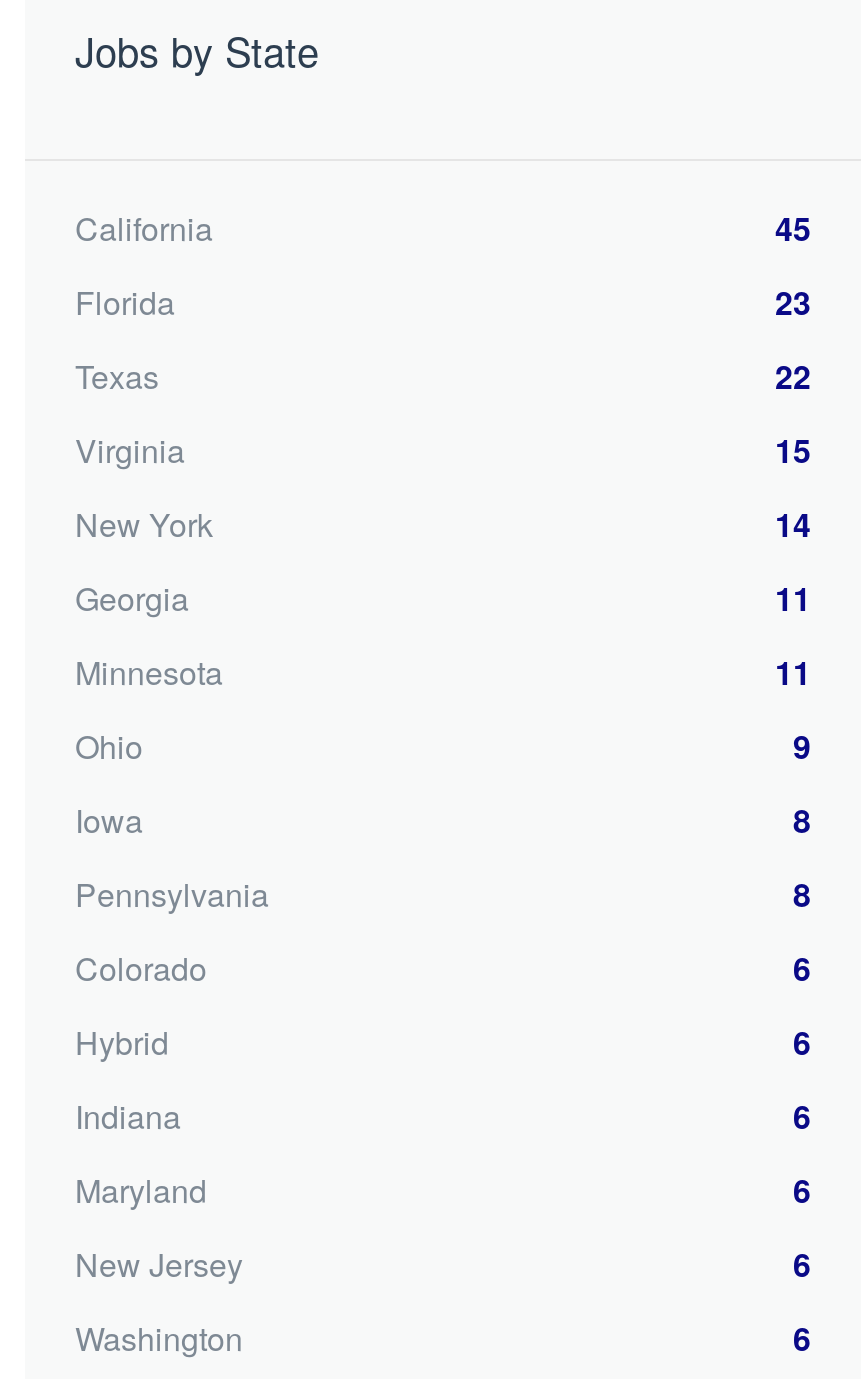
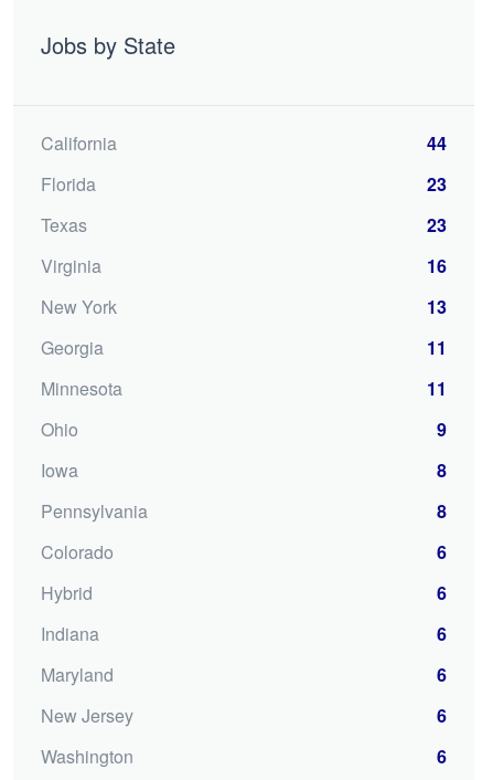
[775,205,811,251] 45 -> [427,130,447,156] 44
[775,353,811,399] 22 -> [427,212,447,238] 23
[775,427,811,473] 15 -> [427,253,447,278] 16
[775,501,811,547] 14 -> [427,294,447,319] 13

